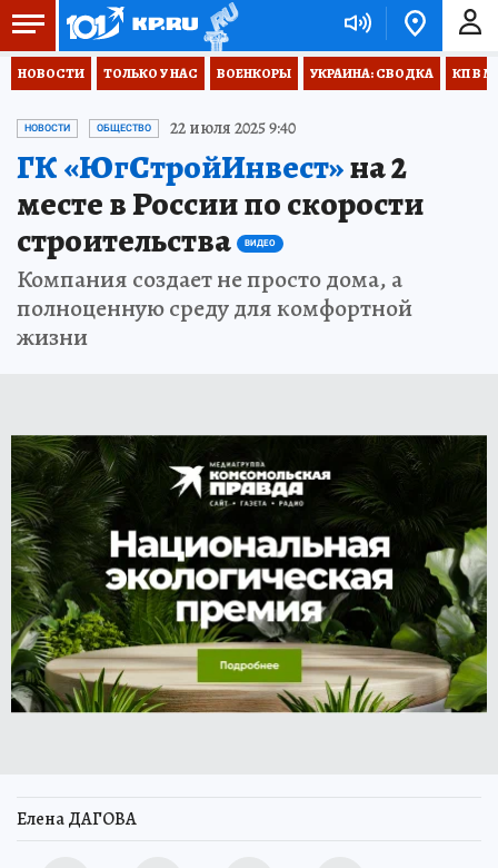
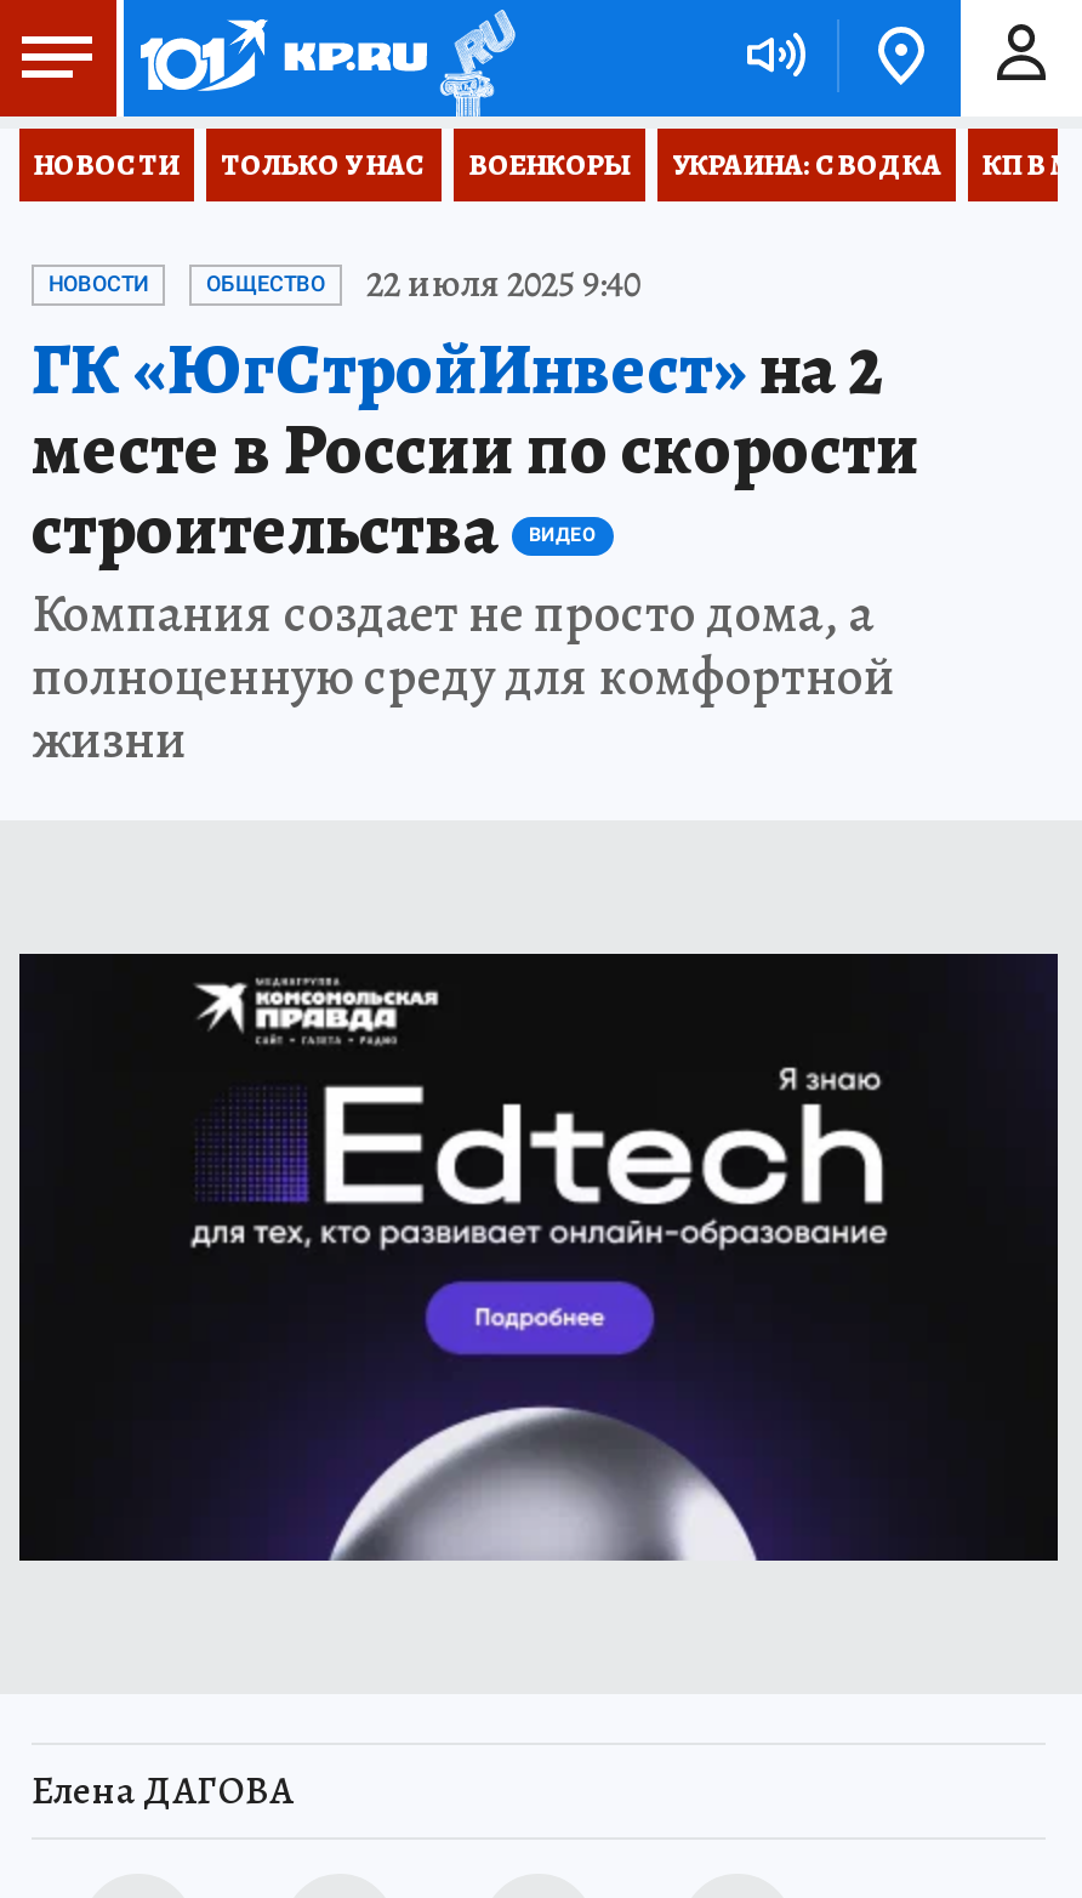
[10,435,488,713] [image] -> [17,954,1060,1563] [image]

